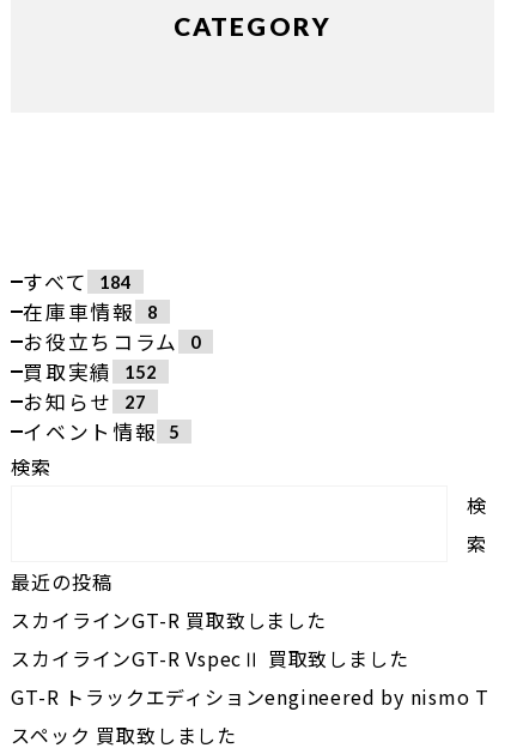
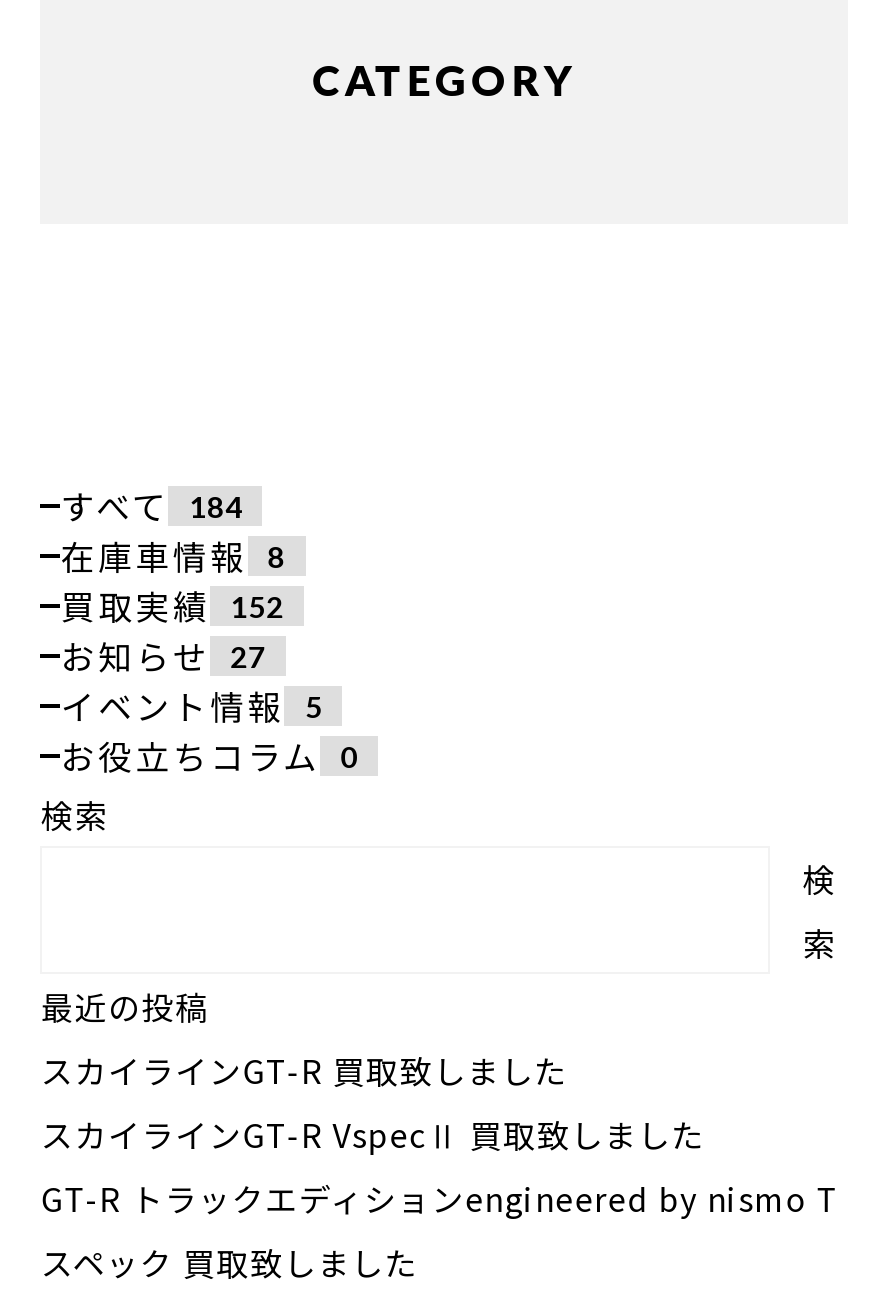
moved [23,327,201,356] -> [61,732,358,780]: お役立ちコラム 0
moved [23,357,180,446] -> [61,582,323,730]: 買取実績 152 | お知らせ 27 | イベント情報 5

